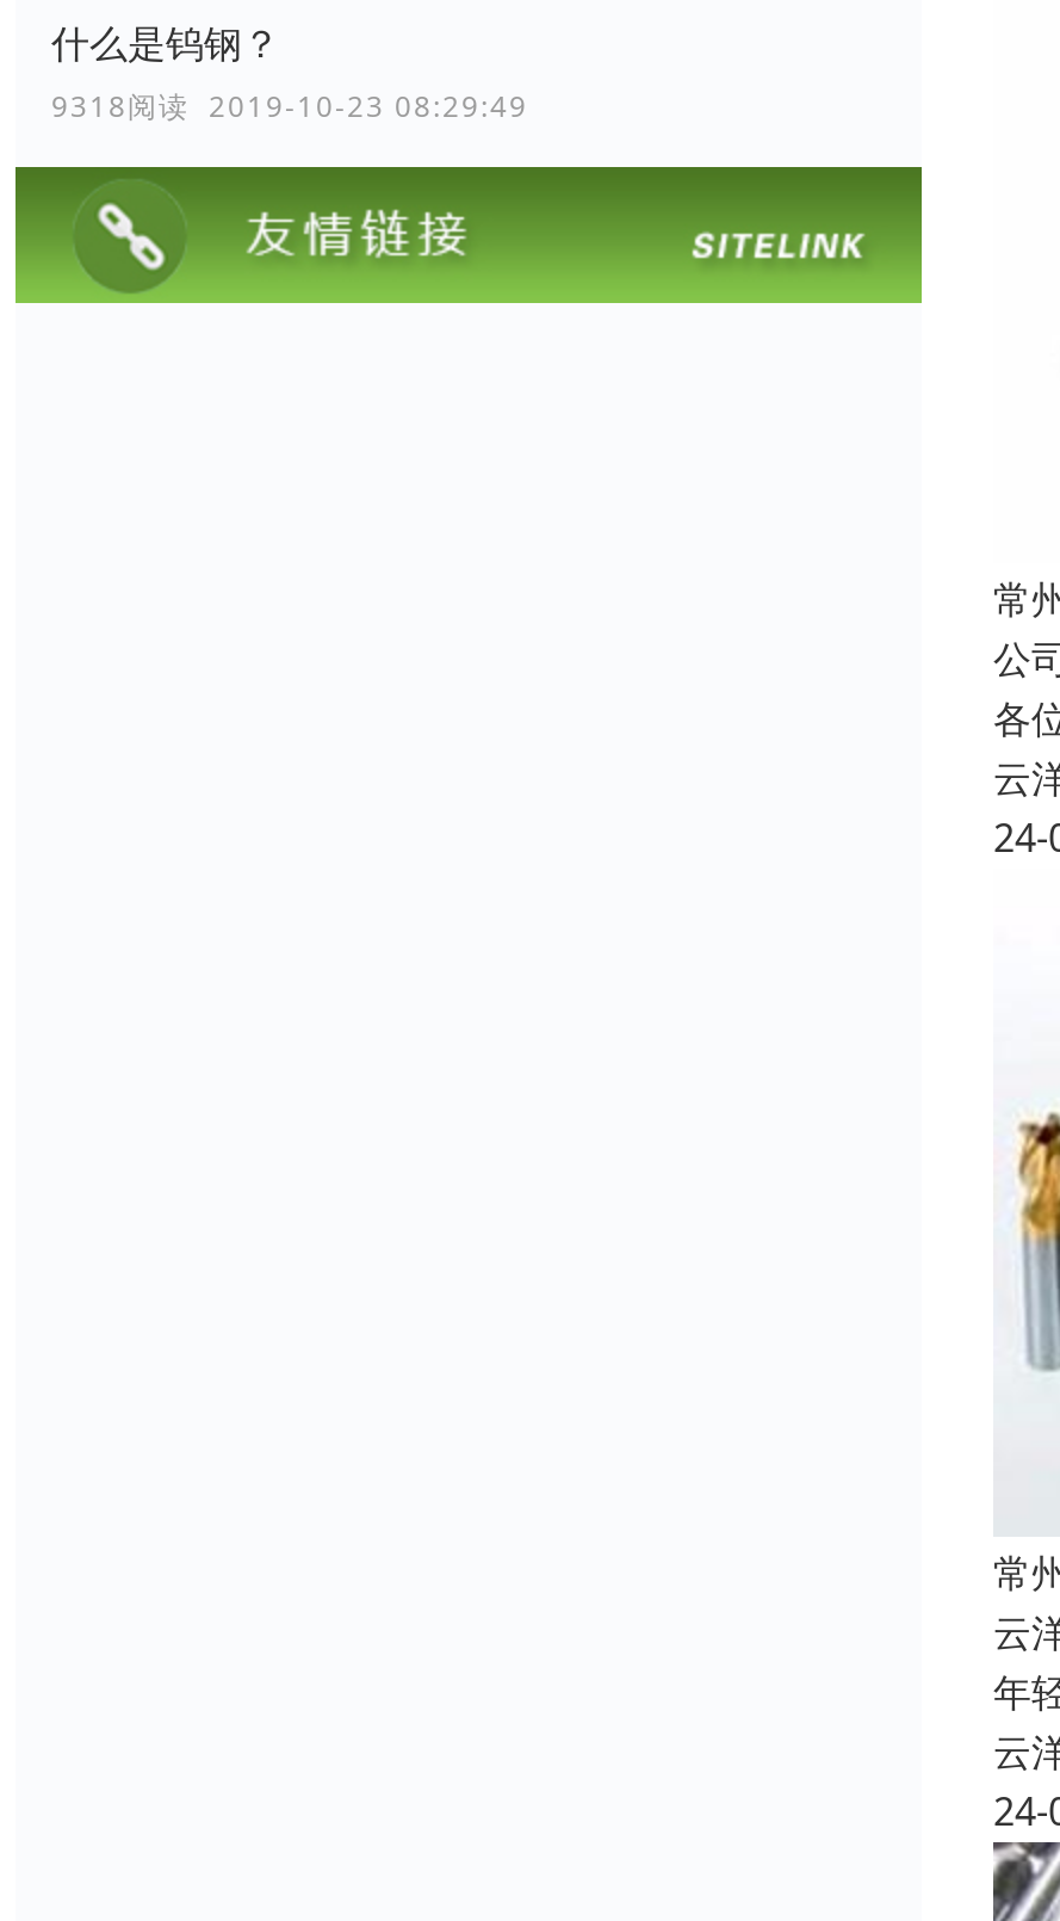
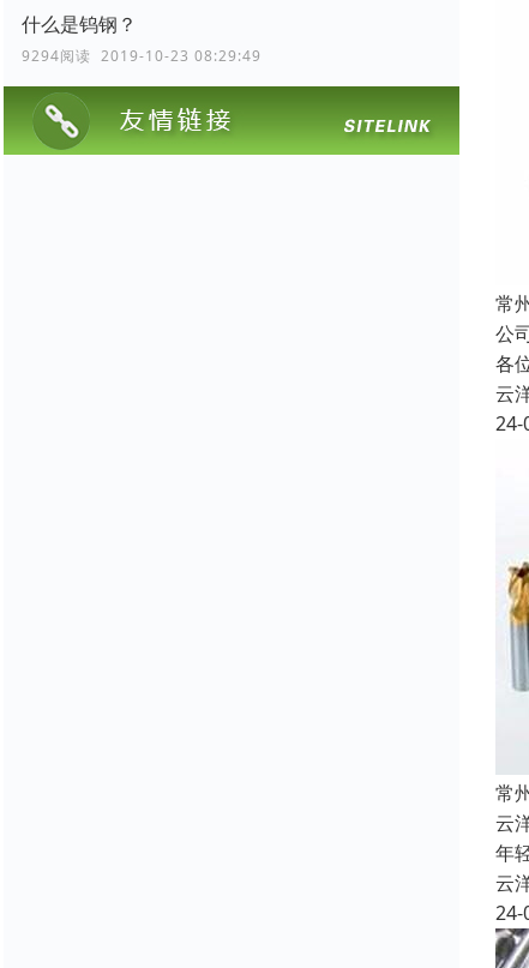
[51,86,528,127] 9318阅读 2019-10-23 08:29:49 -> [22,46,262,66] 9294阅读 2019-10-23 08:29:49

